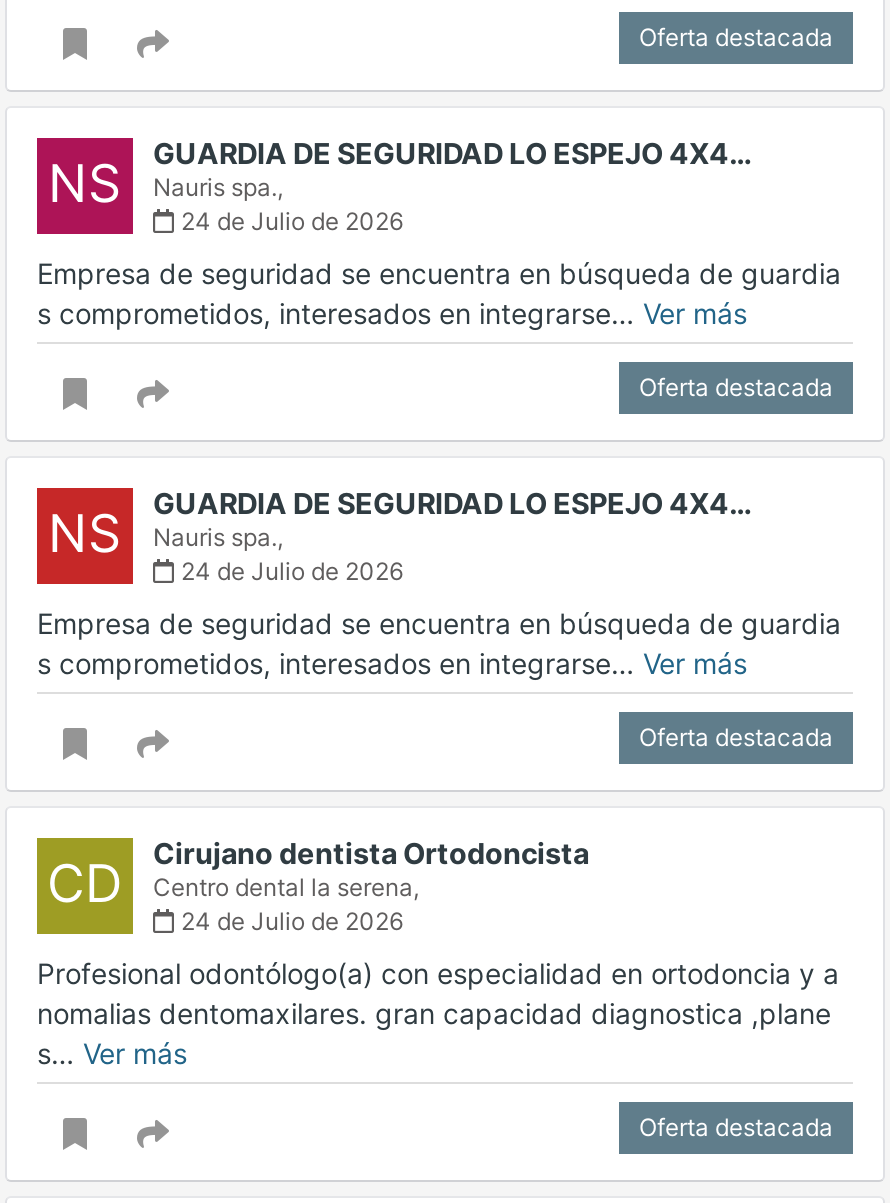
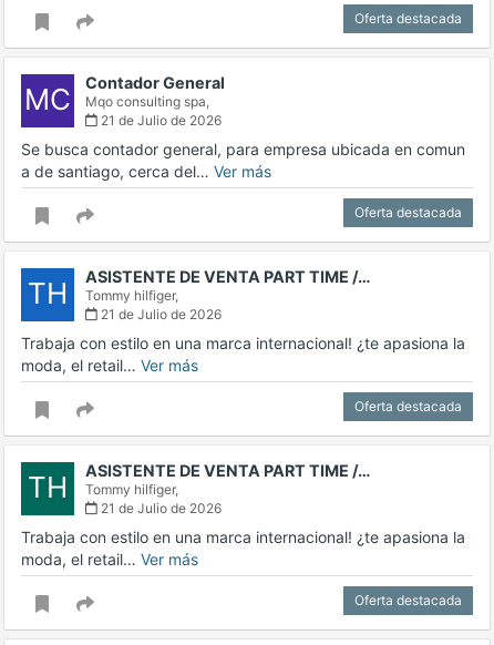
[48,136,753,236] NS | GUARDIA DE SEGURIDAD LO ESPEJO 4X4… | Nauris spa., | 24 de Julio de 2026 -> [24,73,225,129] MC | Contador General | Mqo consulting spa, | 21 de Julio de 2026
[37,256,841,330] Empresa de seguridad se encuentra en búsqueda de guardia | s comprometidos, interesados en integrarse… Ver más -> [21,140,465,181] Se busca contador general, para empresa ubicada en comun | a de santiago, cerca del… Ver más
[48,486,753,586] NS | GUARDIA DE SEGURIDAD LO ESPEJO 4X4… | Nauris spa., | 24 de Julio de 2026 -> [28,267,371,322] TH | ASISTENTE DE VENTA PART TIME /… | Tommy hilfiger, | 21 de Julio de 2026
[37,606,841,680] Empresa de seguridad se encuentra en búsqueda de guardia | s comprometidos, interesados en integrarse… Ver más -> [21,334,465,375] Trabaja con estilo en una marca internacional! ¿te apasiona la | moda, el retail… Ver más
[47,836,589,936] CD | Cirujano dentista Ortodoncista | Centro dental la serena, | 24 de Julio de 2026 -> [28,461,371,516] TH | ASISTENTE DE VENTA PART TIME /… | Tommy hilfiger, | 21 de Julio de 2026
[37,956,839,1070] Profesional odontólogo(a) con especialidad en ortodoncia y a | nomalias dentomaxilares. gran capacidad diagnostica ,plane | s… Ver más -> [21,528,465,569] Trabaja con estilo en una marca internacional! ¿te apasiona la | moda, el retail… Ver más

